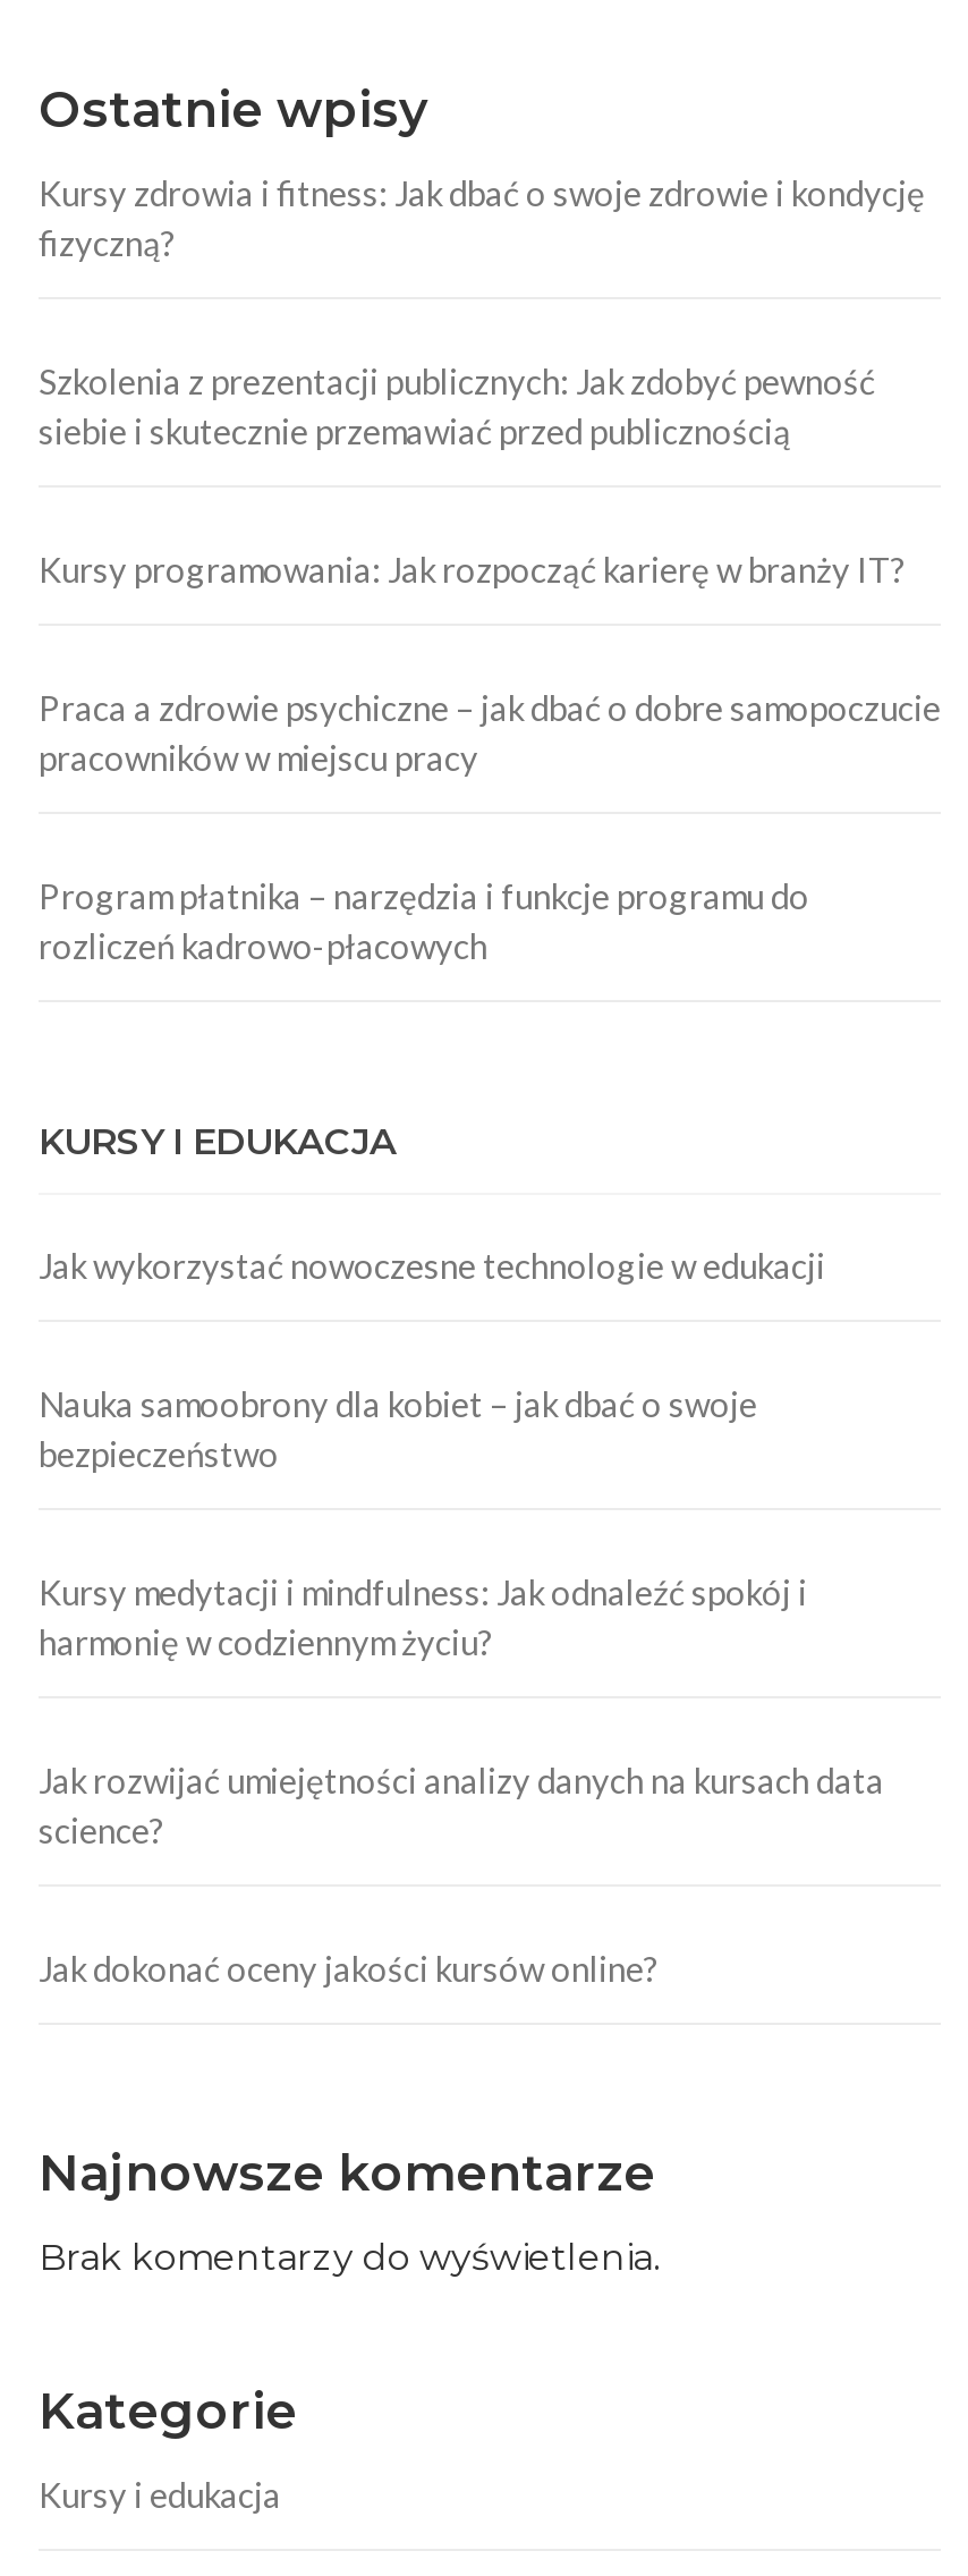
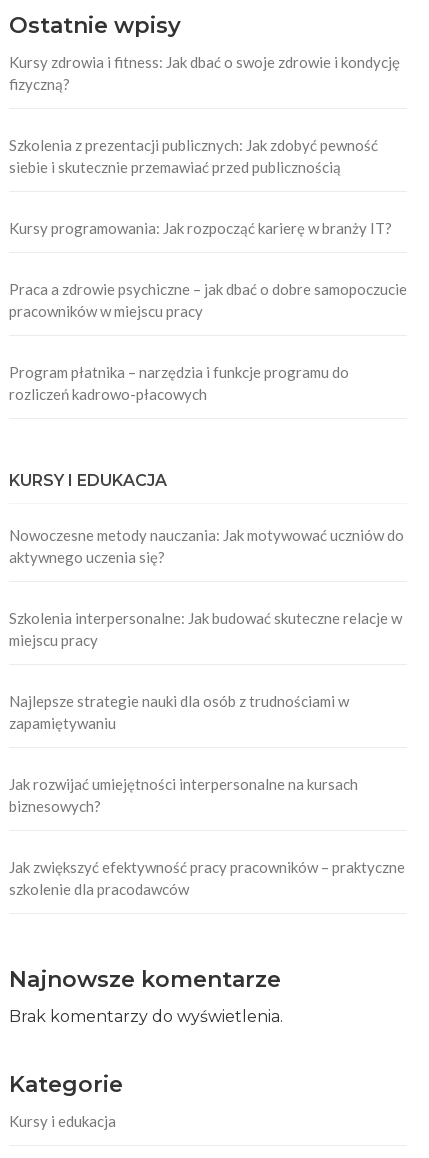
[39,1246,825,1287] Jak wykorzystać nowoczesne technologie w edukacji -> [9,526,404,566] Nowoczesne metody nauczania: Jak motywować uczniów do | aktywnego uczenia się?
[39,1384,757,1475] Nauka samoobrony dla kobiet – jak dbać o swoje | bezpieczeństwo -> [9,609,402,649] Szkolenia interpersonalne: Jak budować skuteczne relacje w | miejscu pracy
[39,1572,807,1663] Kursy medytacji i mindfulness: Jak odnaleźć spokój i | harmonię w codziennym życiu? -> [9,692,349,732] Najlepsze strategie nauki dla osób z trudnościami w | zapamiętywaniu
[39,1761,884,1851] Jak rozwijać umiejętności analizy danych na kursach data | science? -> [9,775,358,815] Jak rozwijać umiejętności interpersonalne na kursach | biznesowych?
[39,1949,660,1990] Jak dokonać oceny jakości kursów online? -> [9,858,405,898] Jak zwiększyć efektywność pracy pracowników – praktyczne | szkolenie dla pracodawców

